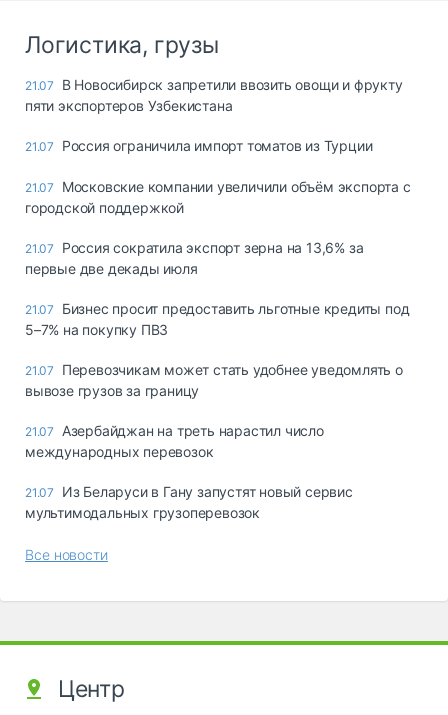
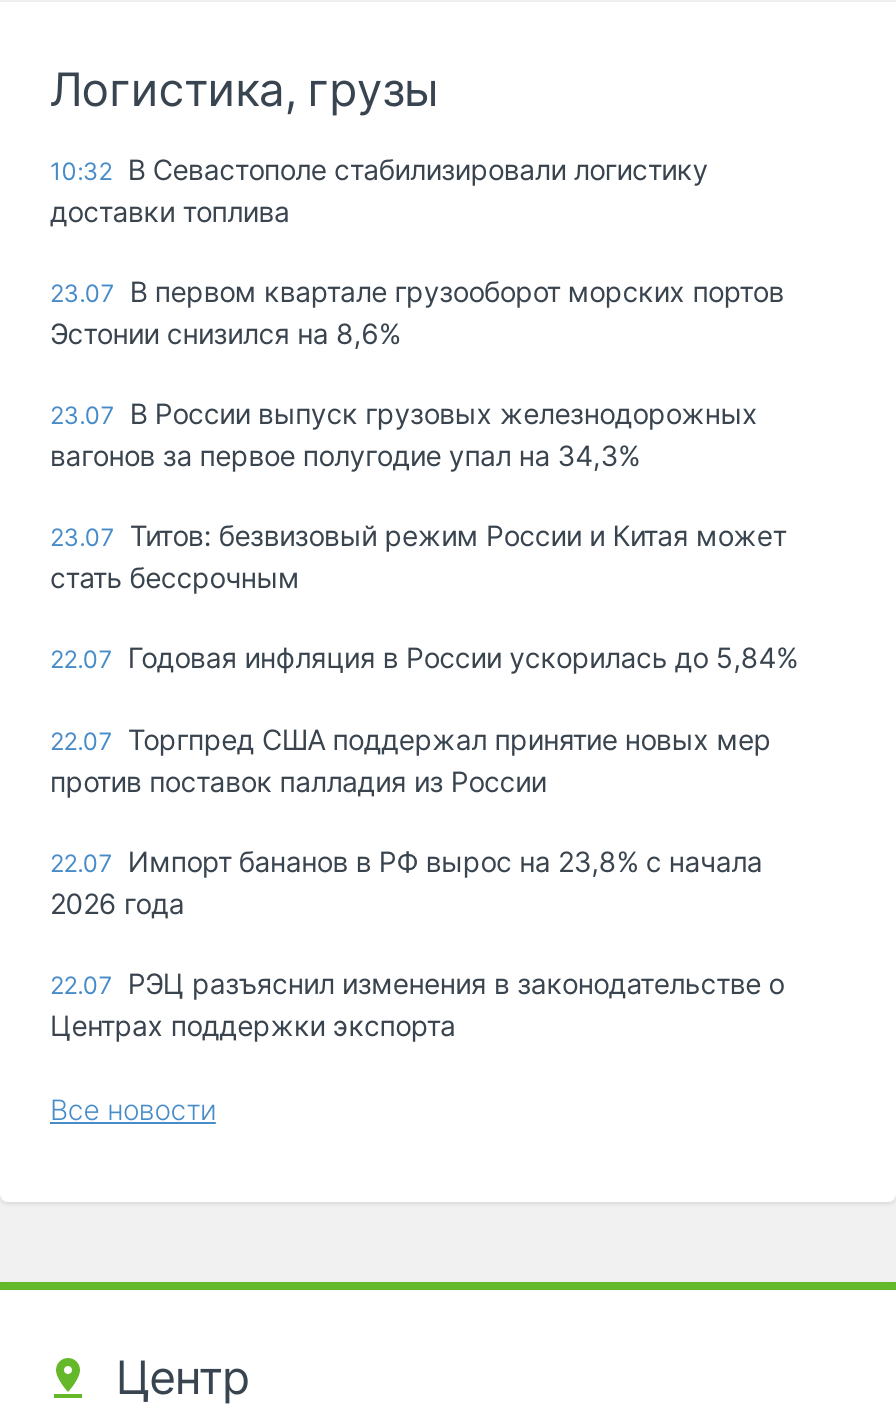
[25,76,403,114] 21.07 В Новосибирск запретили ввозить овощи и фрукту | пяти экспортеров Узбекистана -> [50,152,708,228] 10:32 В Севастополе стабилизировали логистику | доставки топлива
[25,137,372,154] 21.07 Россия ограничила импорт томатов из Турции -> [50,274,784,350] 23.07 В первом квартале грузооборот морских портов | Эстонии снизился на 8,6%
[25,178,411,216] 21.07 Московские компании увеличили объём экспорта с | городской поддержкой -> [50,396,758,472] 23.07 В России выпуск грузовых железнодорожных | вагонов за первое полугодие упал на 34,3%
[25,239,363,277] 21.07 Россия сократила экспорт зерна на 13,6% за | первые две декады июля -> [50,518,786,594] 23.07 Титов: безвизовый режим России и Китая может | стать бессрочным
[25,300,409,338] 21.07 Бизнес просит предоставить льготные кредиты под | 5–7% на покупку ПВЗ -> [50,640,798,674] 22.07 Годовая инфляция в России ускорилась до 5,84%
[25,361,403,399] 21.07 Перевозчикам может стать удобнее уведомлять о | вывозе грузов за границу -> [50,722,771,798] 22.07 Торгпред США поддержал принятие новых мер | против поставок палладия из России
[25,422,324,460] 21.07 Азербайджан на треть нарастил число | международных перевозок -> [50,844,762,920] 22.07 Импорт бананов в РФ вырос на 23,8% с начала | 2026 года
[25,483,353,521] 21.07 Из Беларуси в Гану запустят новый сервис | мультимодальных грузоперевозок -> [50,966,784,1042] 22.07 РЭЦ разъяснил изменения в законодательстве о | Центрах поддержки экспорта

